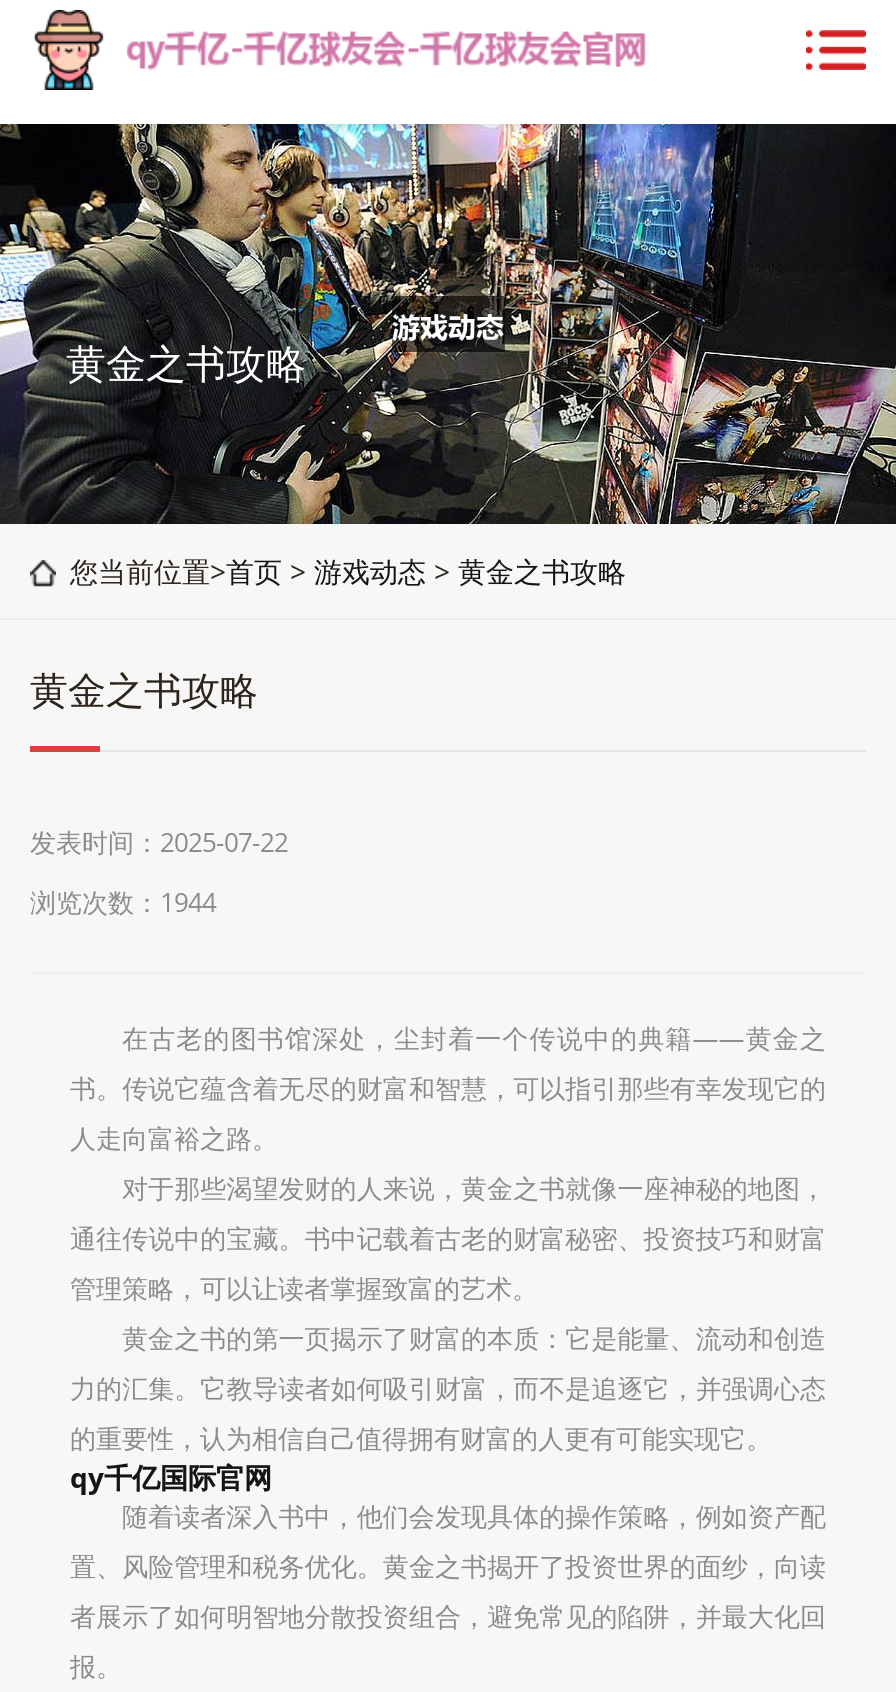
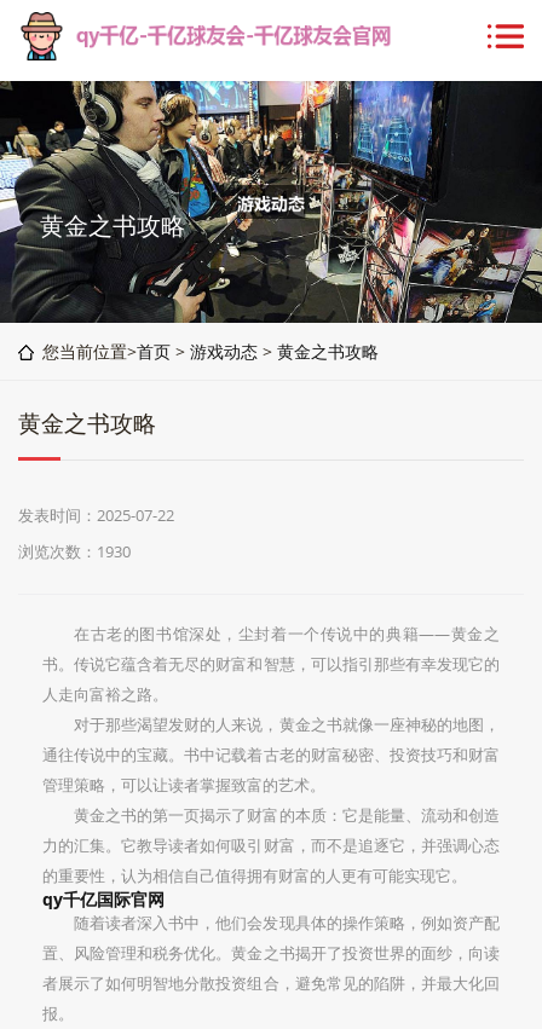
[30,884,216,920] 浏览次数：1944 -> [18,540,131,562] 浏览次数：1930

